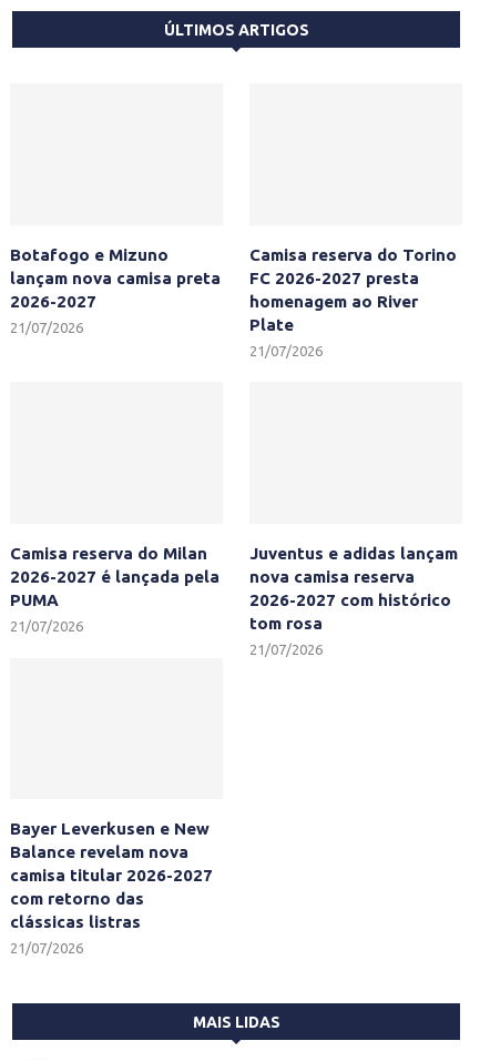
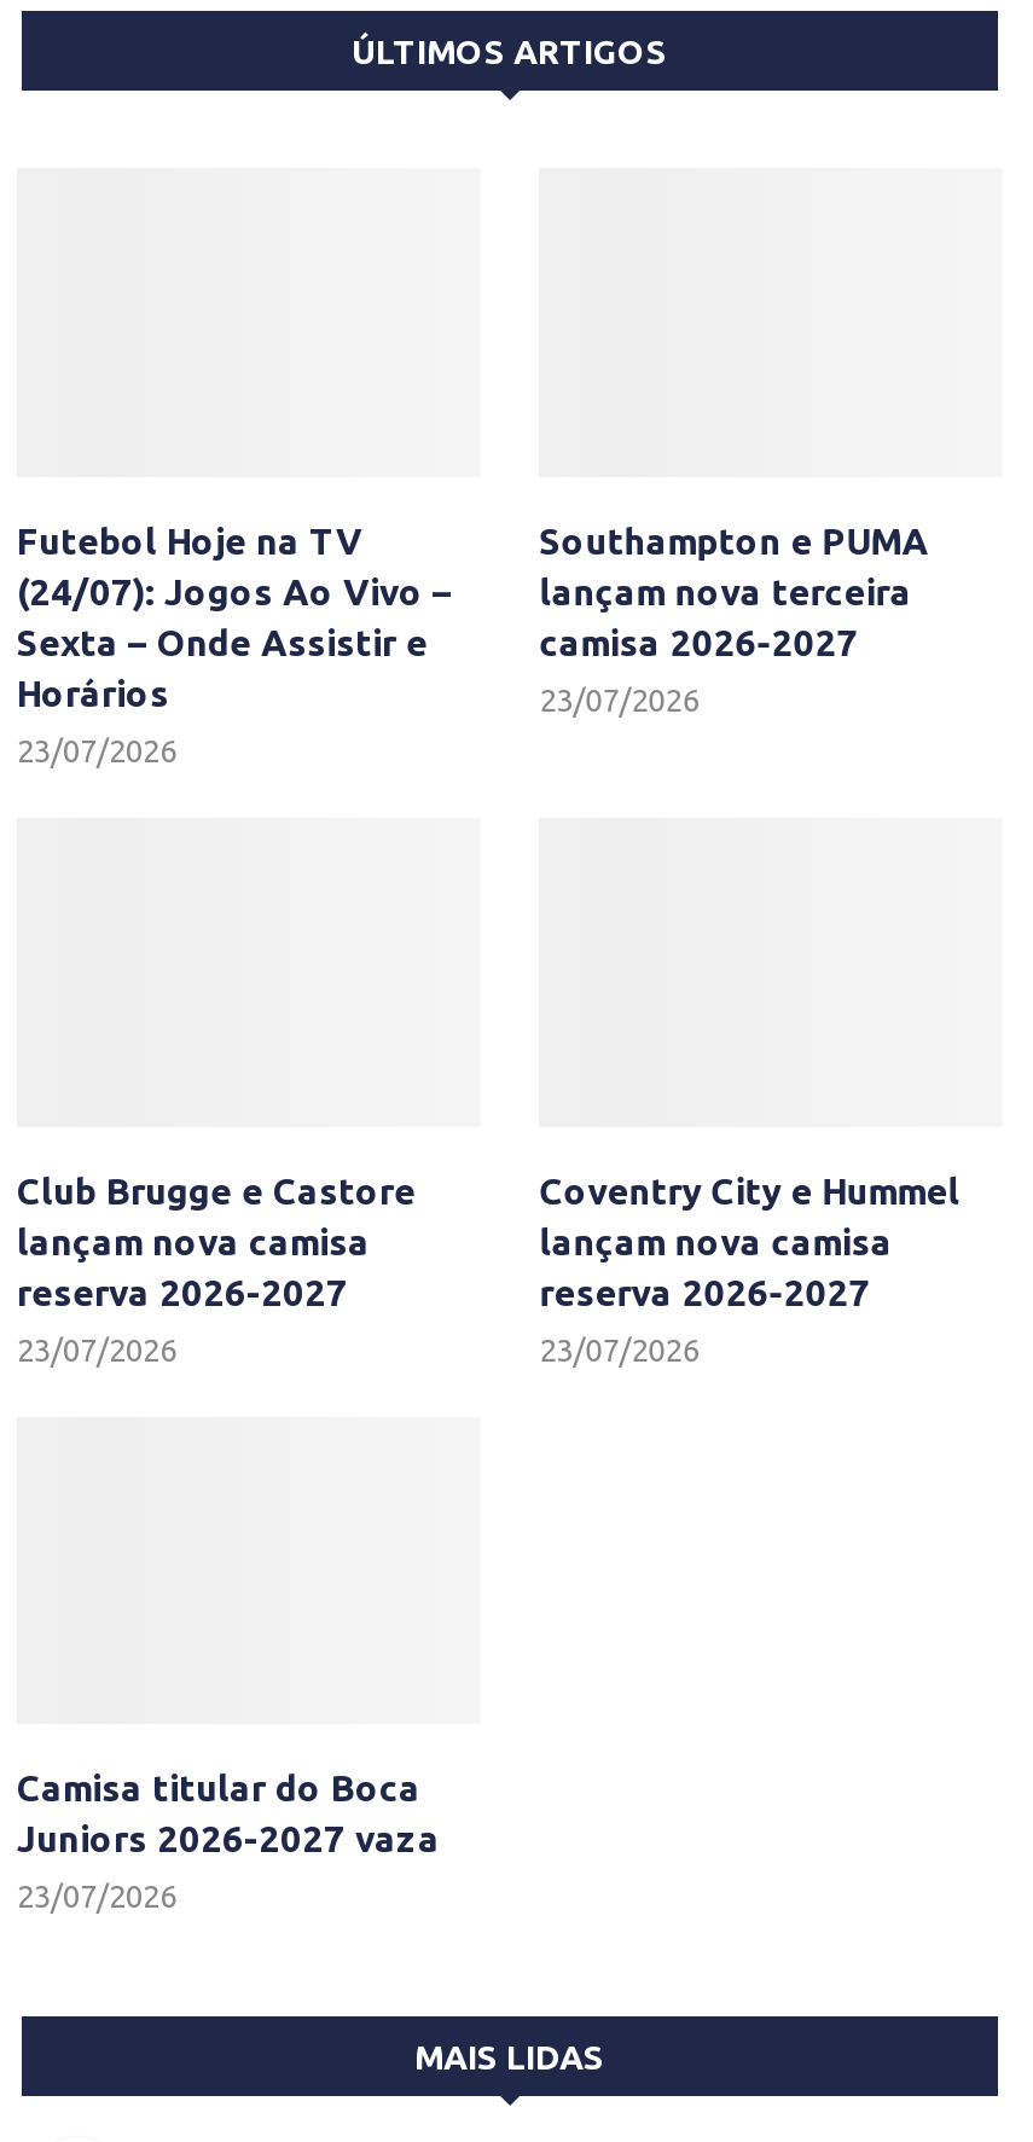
[10,245,221,311] Botafogo e Mizuno | lançam nova camisa preta | 2026-2027 -> [17,520,452,714] Futebol Hoje na TV | (24/07): Jogos Ao Vivo – | Sexta – Onde Assistir e | Horários
[250,245,457,334] Camisa reserva do Torino | FC 2026-2027 presta | homenagem ao River | Plate -> [539,520,928,663] Southampton e PUMA | lançam nova terceira | camisa 2026-2027
[10,319,83,335] 21/07/2026 -> [17,733,176,767] 23/07/2026
[250,343,323,358] 21/07/2026 -> [539,682,699,716] 23/07/2026
[10,543,219,609] Camisa reserva do Milan | 2026-2027 é lançada pela | PUMA -> [17,1170,416,1313] Club Brugge e Castore | lançam nova camisa | reserva 2026-2027
[250,543,458,632] Juventus e adidas lançam | nova camisa reserva | 2026-2027 com histórico | tom rosa -> [539,1170,960,1313] Coventry City e Hummel | lançam nova camisa | reserva 2026-2027
[10,618,83,633] 21/07/2026 -> [17,1332,176,1366] 23/07/2026
[250,641,323,657] 21/07/2026 -> [539,1332,699,1366] 23/07/2026
[10,820,213,932] Bayer Leverkusen e New | Balance revelam nova | camisa titular 2026-2027 | com retorno das | clássicas listras -> [17,1769,440,1861] Camisa titular do Boca | Juniors 2026-2027 vaza
[10,941,83,956] 21/07/2026 -> [17,1880,176,1914] 23/07/2026

